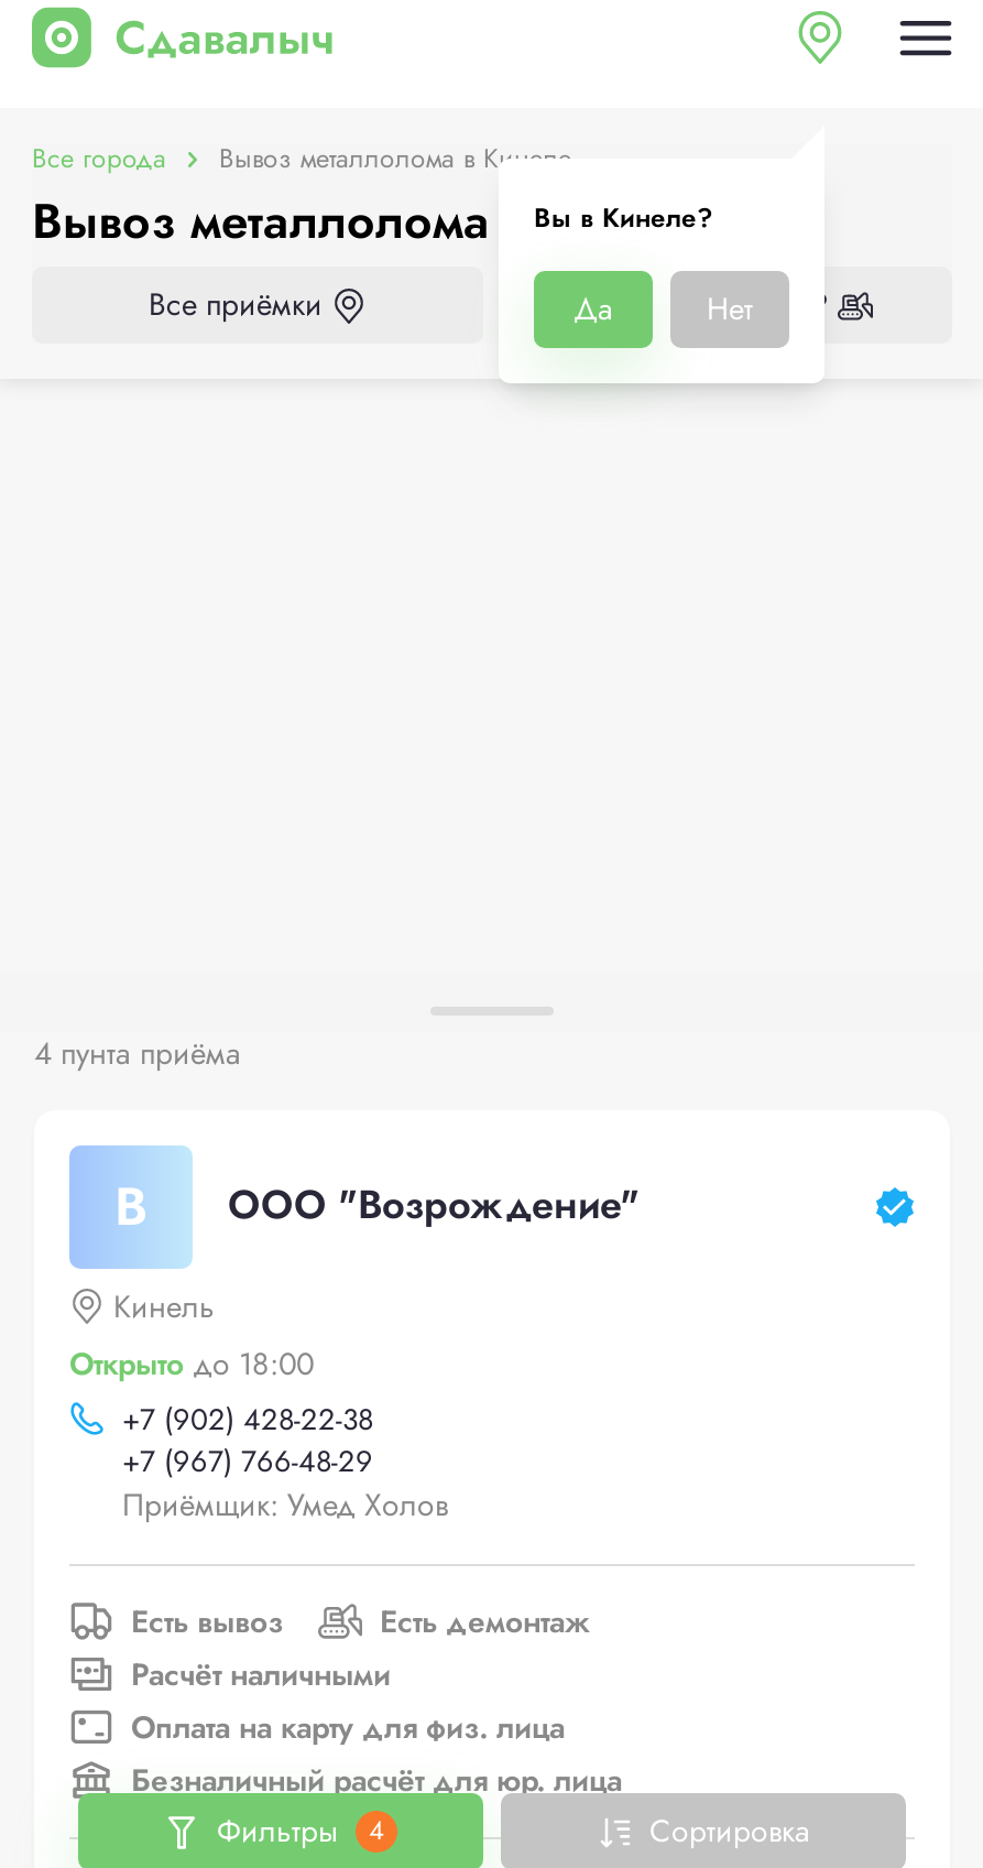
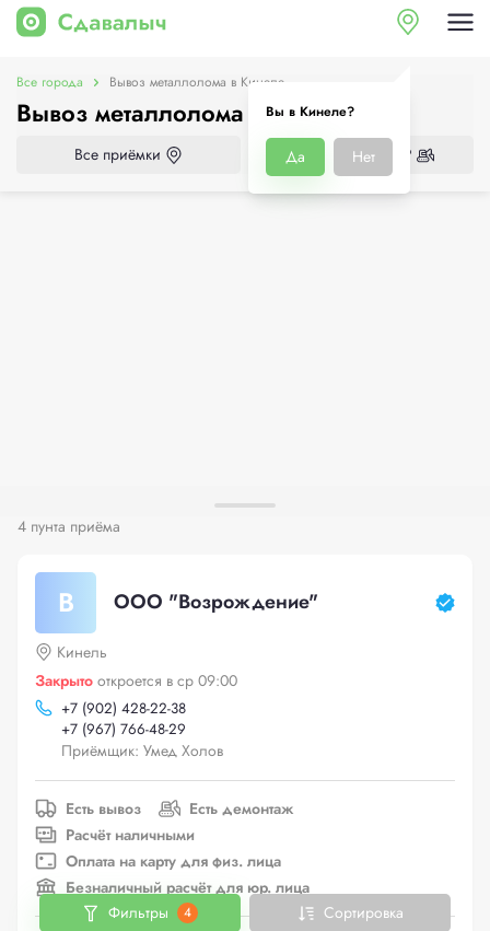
[69,1341,314,1385] Открыто до 18:00 -> [35,669,237,691] Закрыто откроется в ср 09:00

